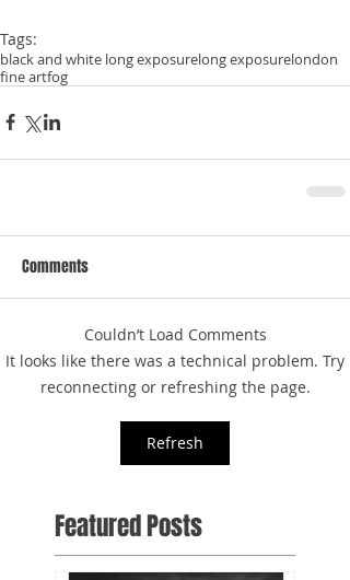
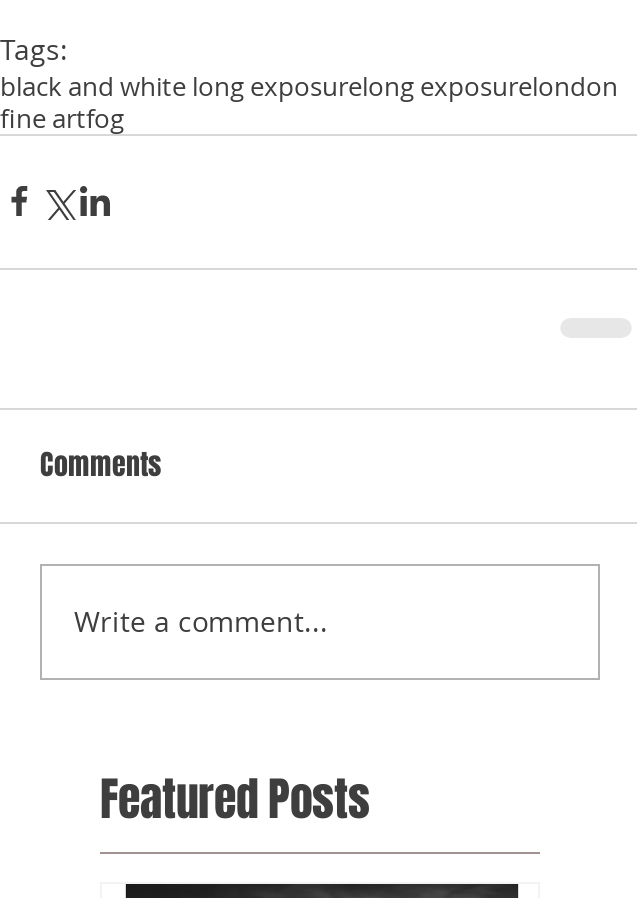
[5,324,345,453] Couldn’t Load Comments | It looks like there was a technical problem. Try | reconnecting or refreshing the page. | Refresh -> [74,603,328,641] Write a comment...

